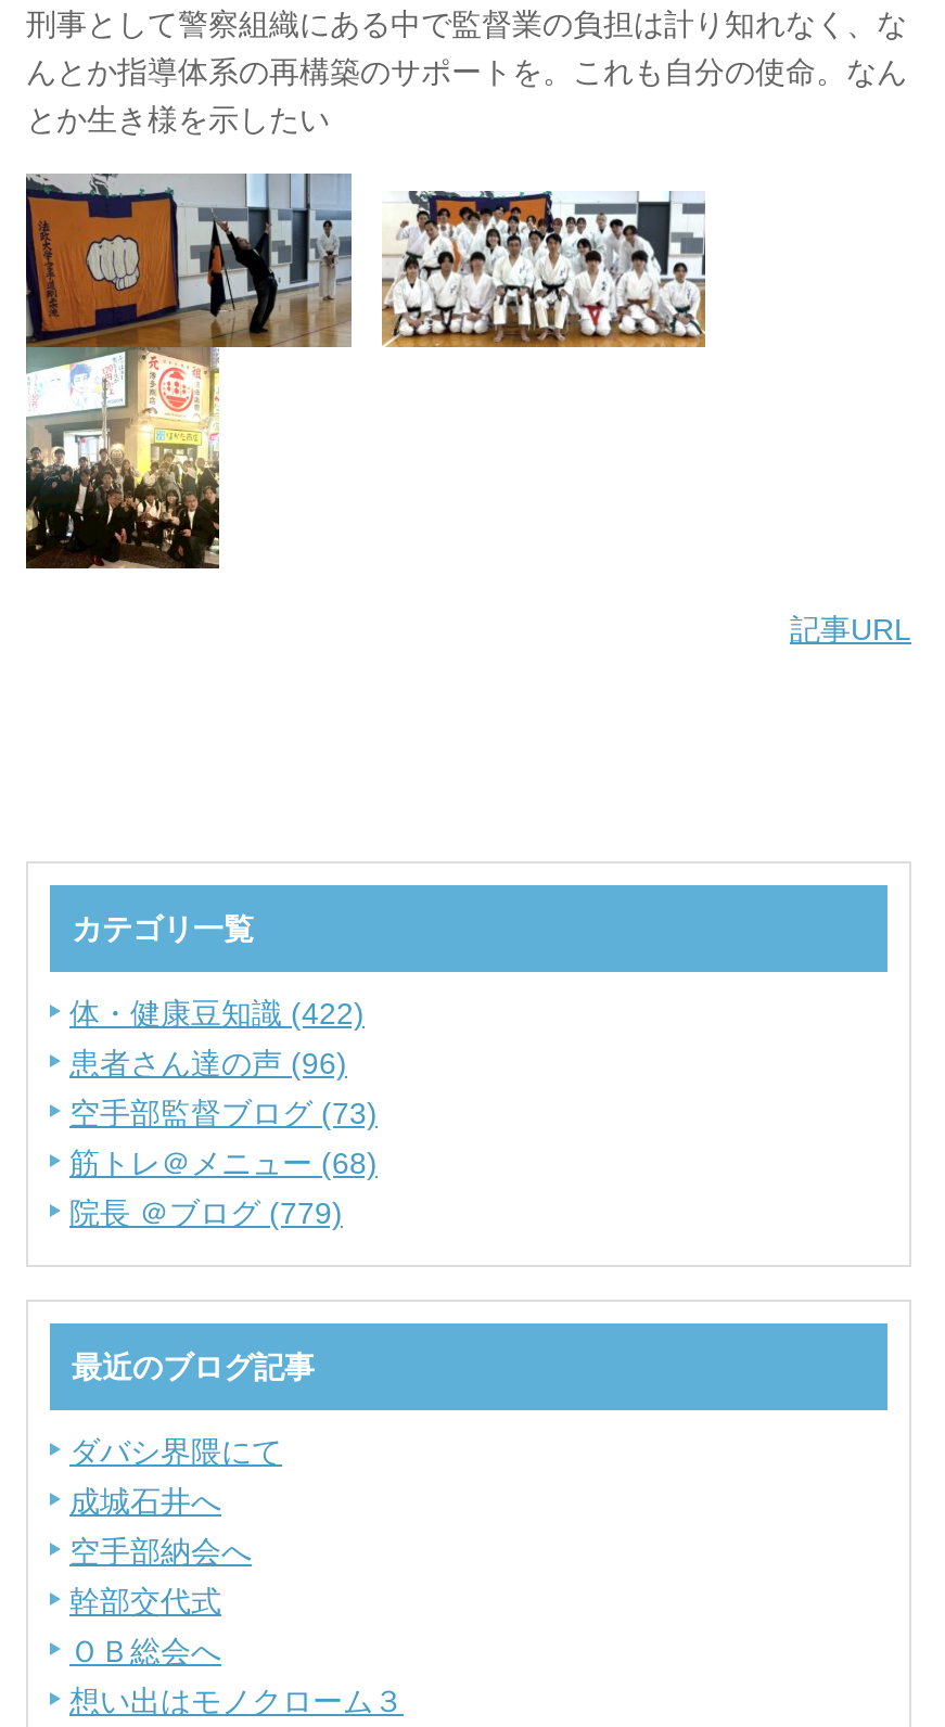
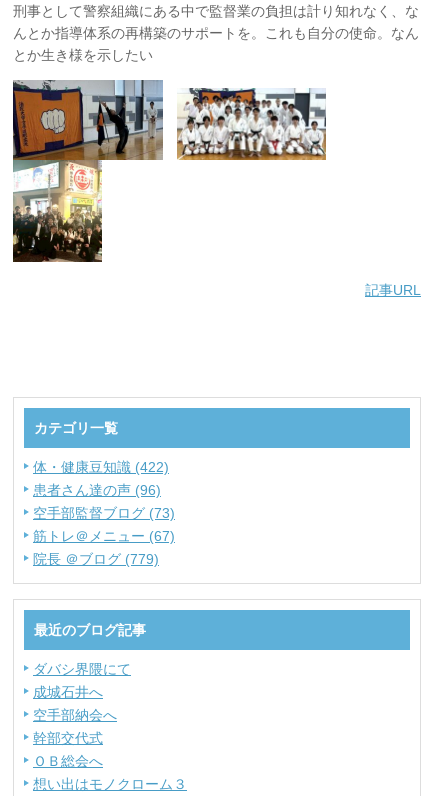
[69,1145,378,1180] 筋トレ＠メニュー (68) -> [33,528,175,544] 筋トレ＠メニュー (67)

